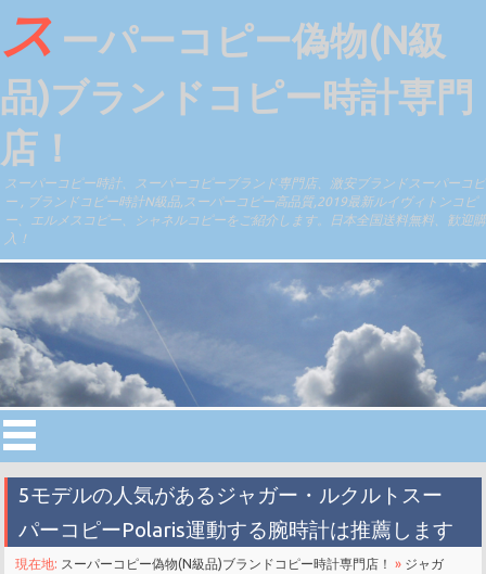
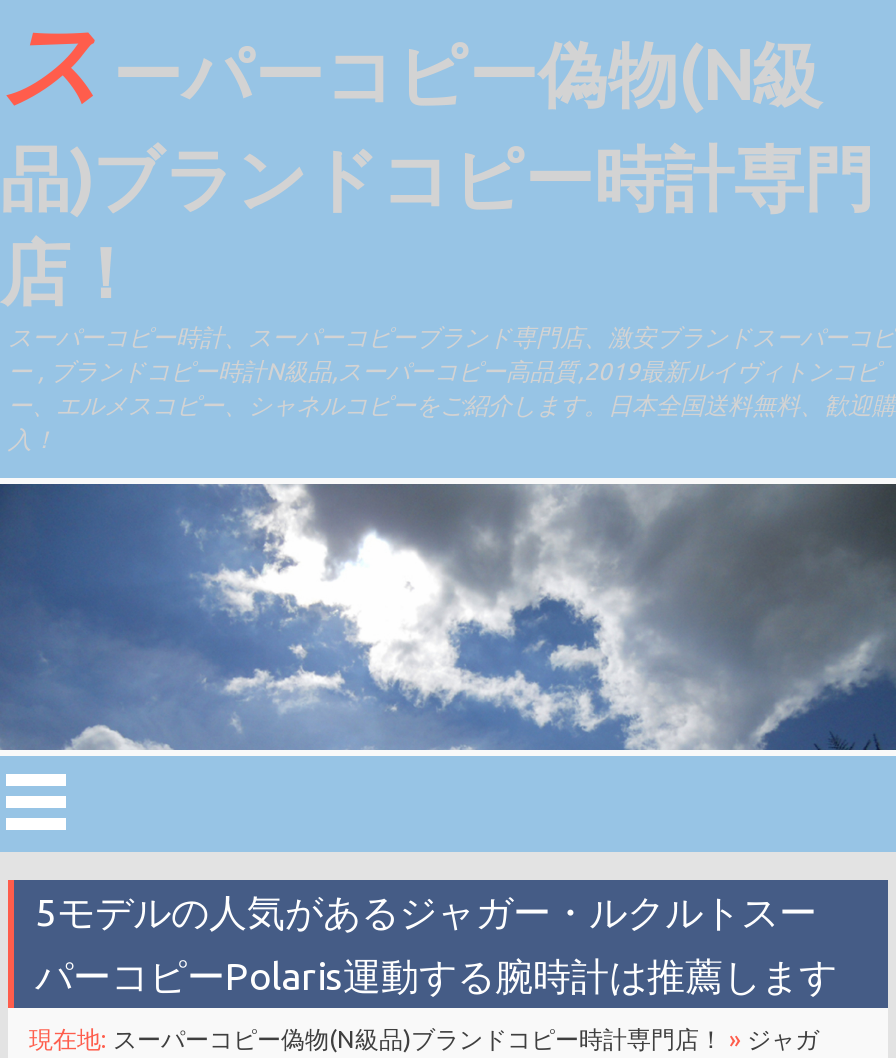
[3,262,483,408] [image] -> [6,482,890,752] [image]

